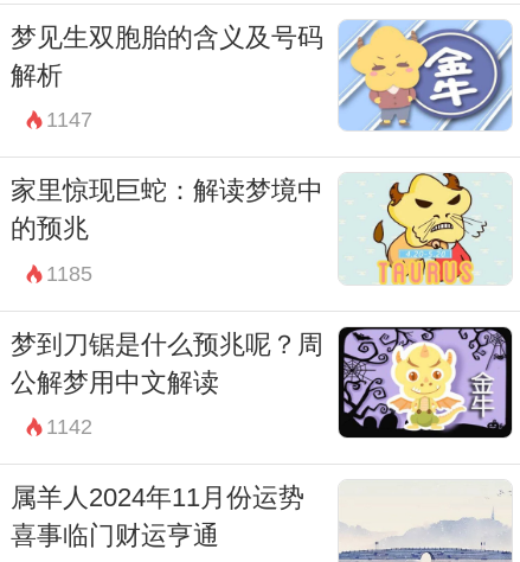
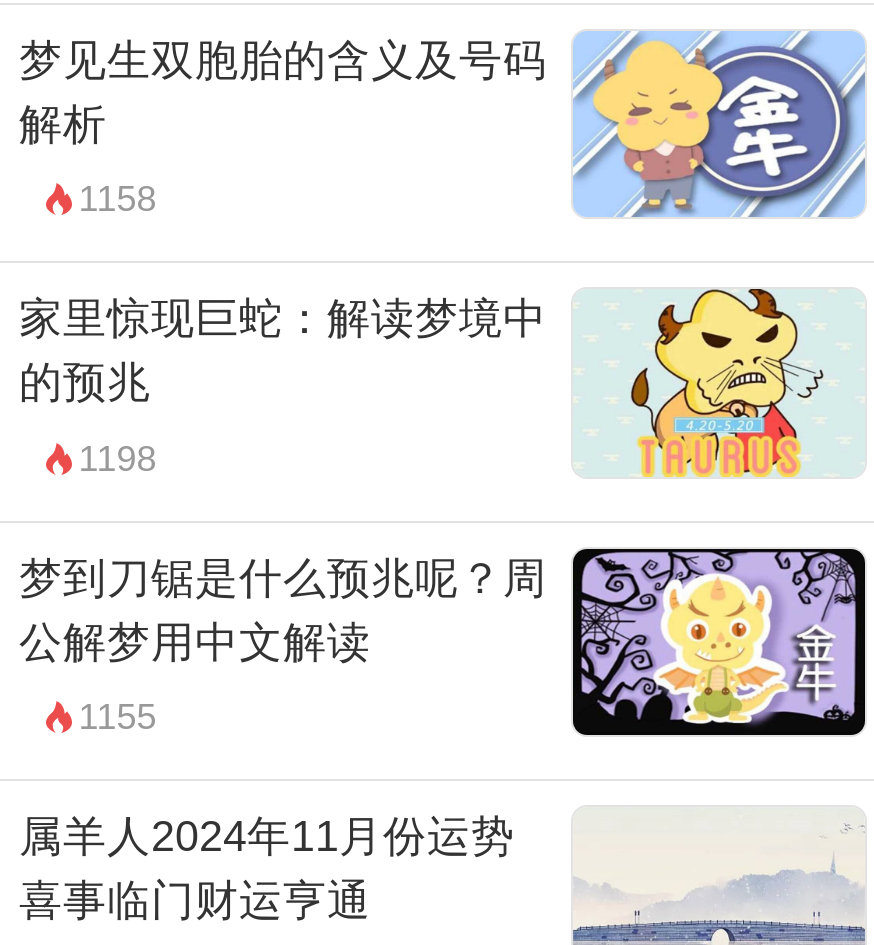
[46,108,92,132] 1147 -> [79,180,157,220] 1158
[46,262,92,286] 1185 -> [79,439,157,479] 1198
[46,415,92,439] 1142 -> [79,697,157,737] 1155

